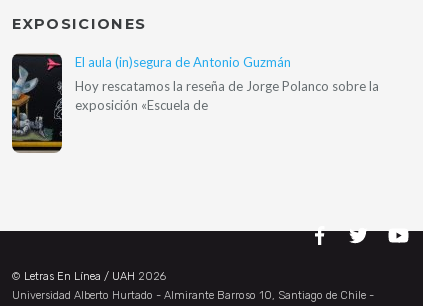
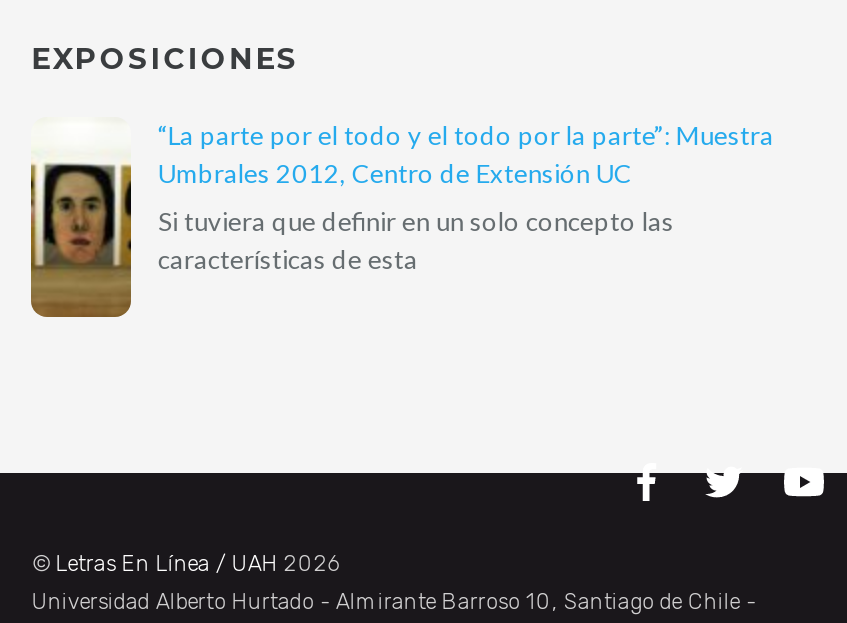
[11,53,291,153] [image] | El aula (in)segura de Antonio Guzmán -> [29,119,774,319] [image] | “La parte por el todo y el todo por la parte”: Muestra | Umbrales 2012, Centro de Extensión UC
[75,78,379,113] Hoy rescatamos la reseña de Jorge Polanco sobre la | exposición «Escuela de -> [158,206,674,276] Si tuviera que definir en un solo concepto las | características de esta

